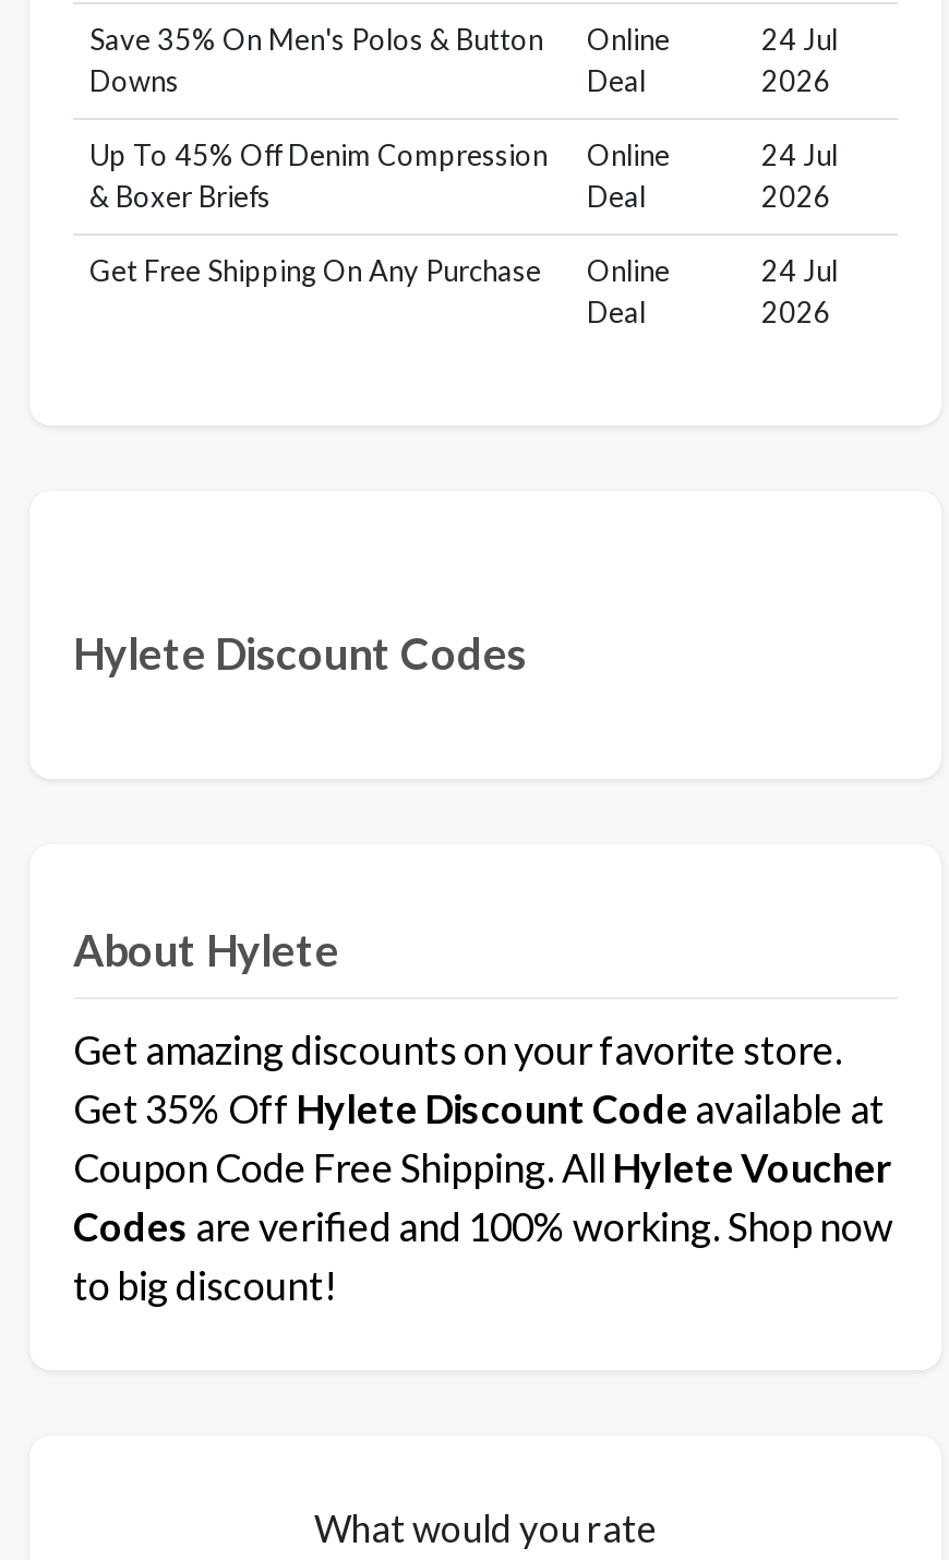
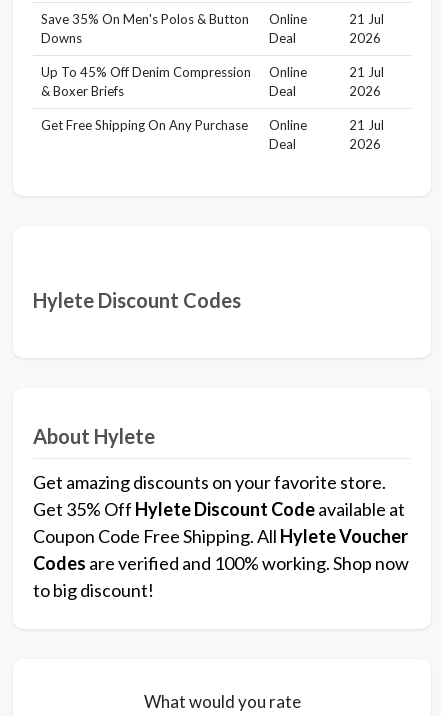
[761,22,838,57] 24 Jul -> [348,11,383,27] 21 Jul
[761,137,838,172] 24 Jul -> [348,64,383,80] 21 Jul
[761,253,838,288] 24 Jul -> [348,117,383,133] 21 Jul

